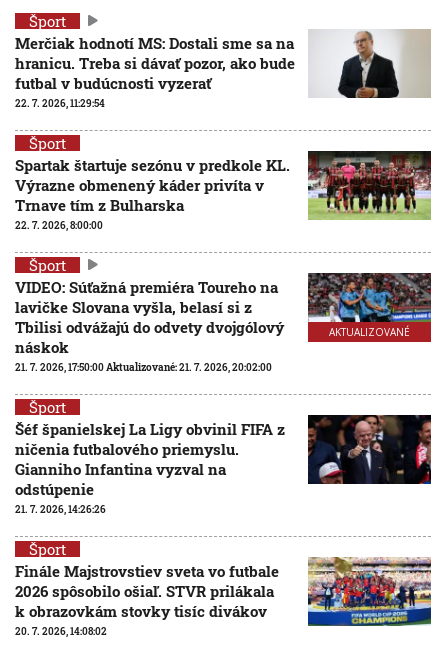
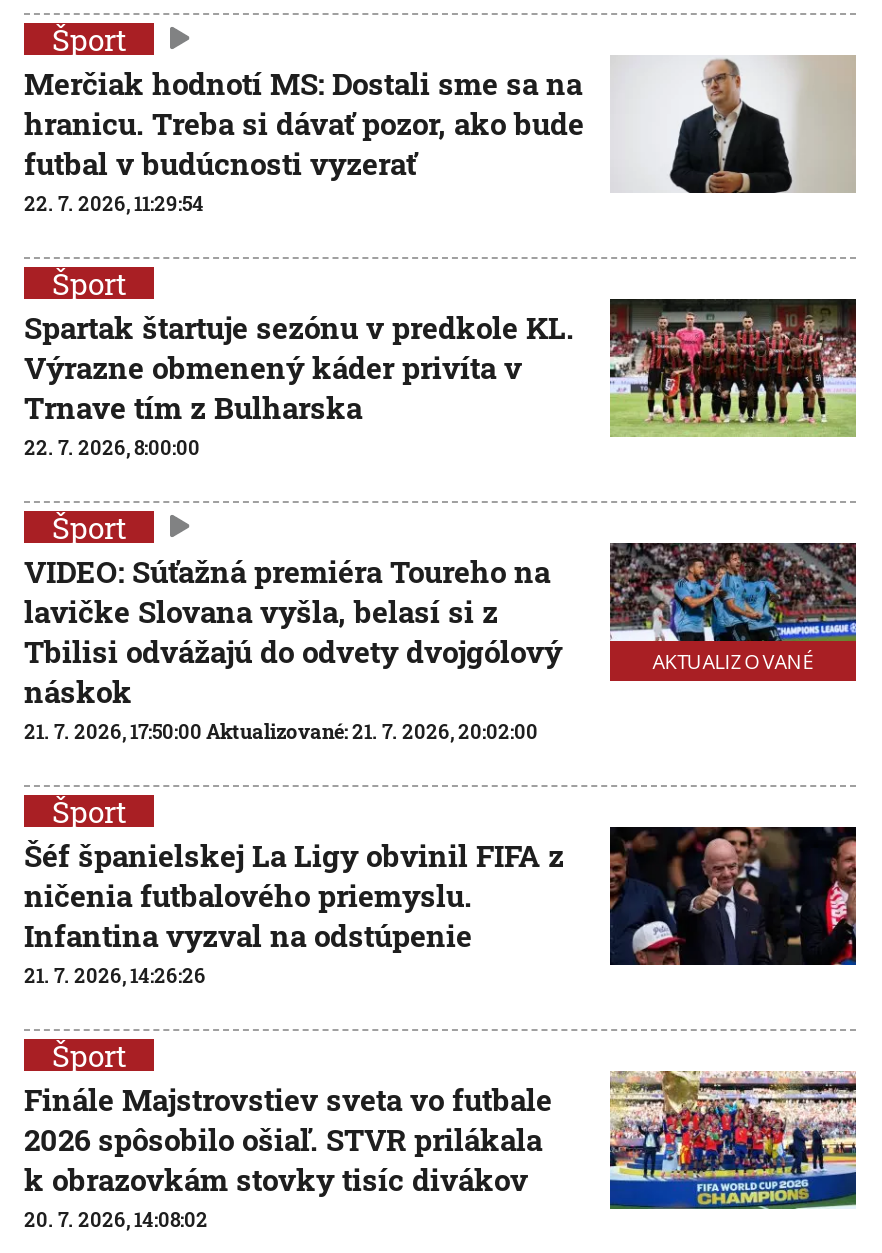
[15,458,226,498] Gianniho Infantina vyzval na | odstúpenie -> [24,914,472,954] Infantina vyzval na odstúpenie

